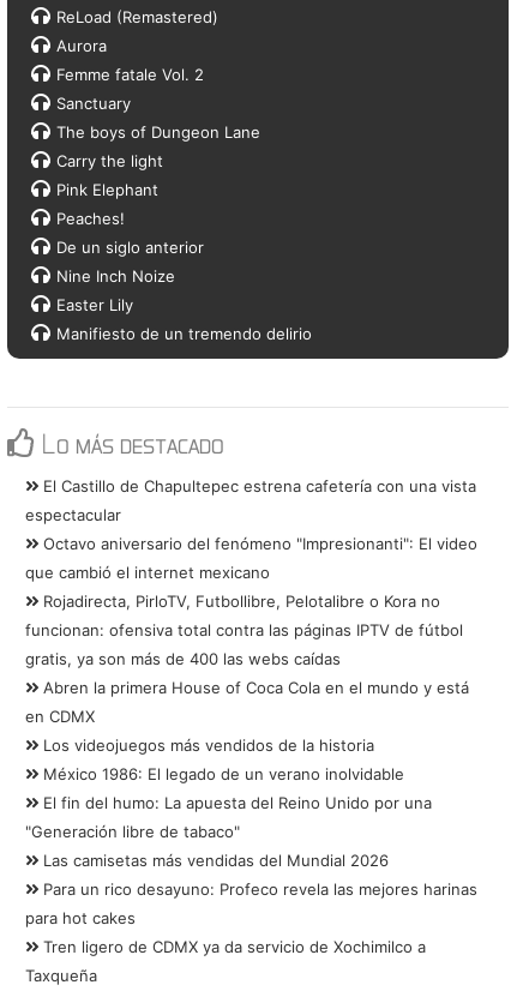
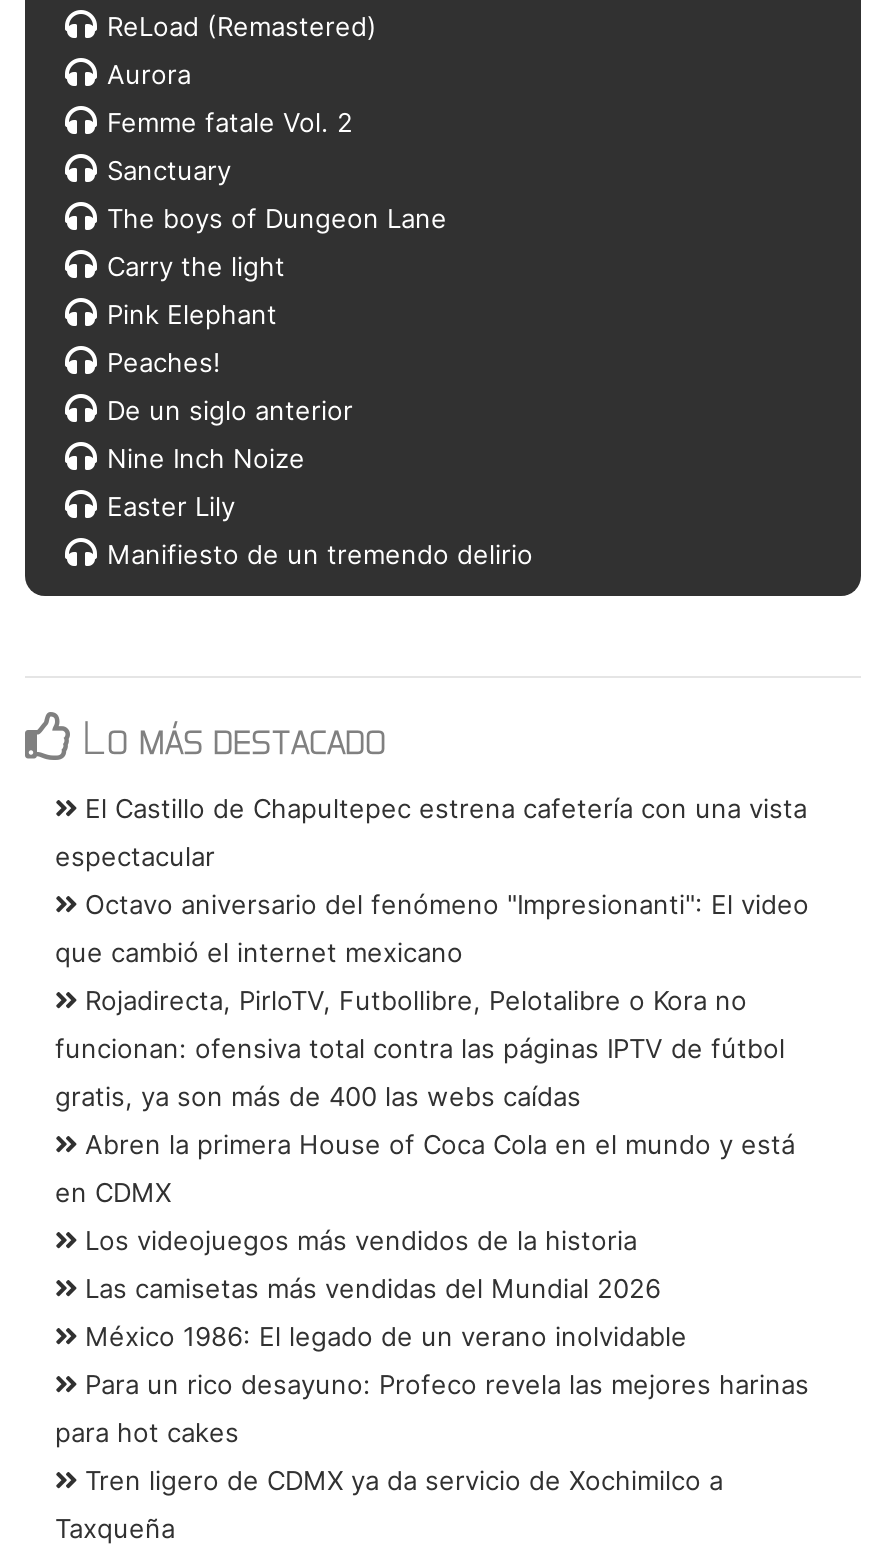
moved [38,764,404,783] -> [77,1319,687,1351]: México 1986: El legado de un verano inolvidable
[25,793,432,841] El fin del humo: La apuesta del Reino Unido por una | "Generación libre de tabaco" -> none
moved [38,850,389,869] -> [77,1271,661,1303]: Las camisetas más vendidas del Mundial 2026

